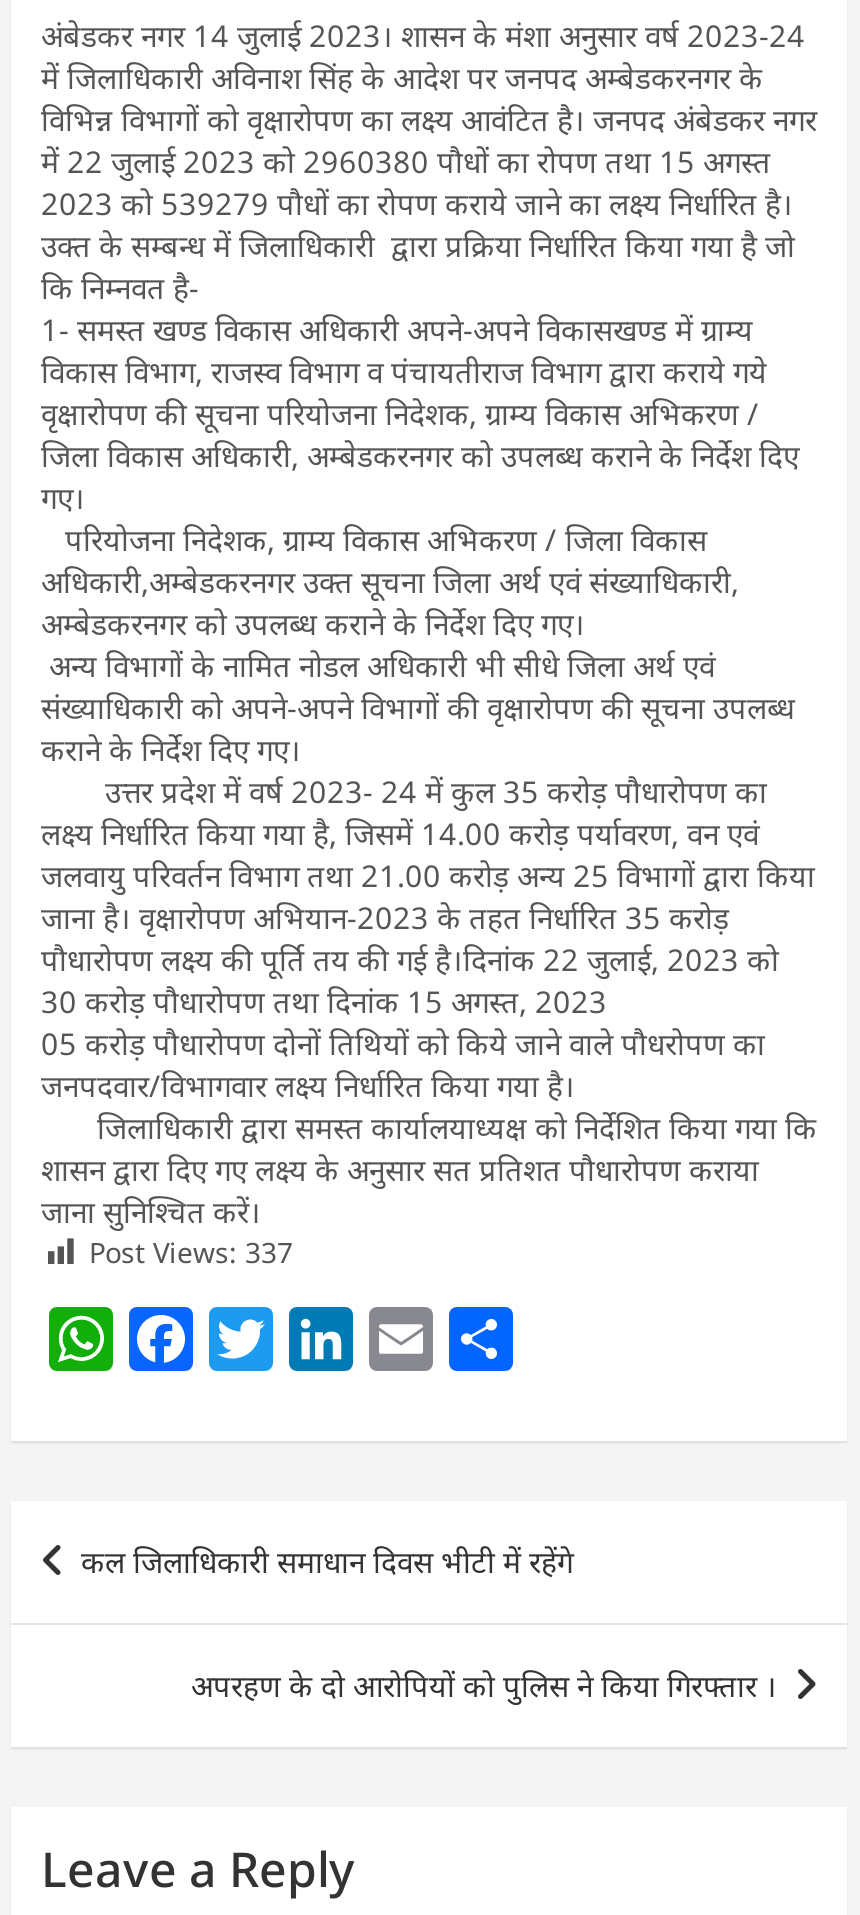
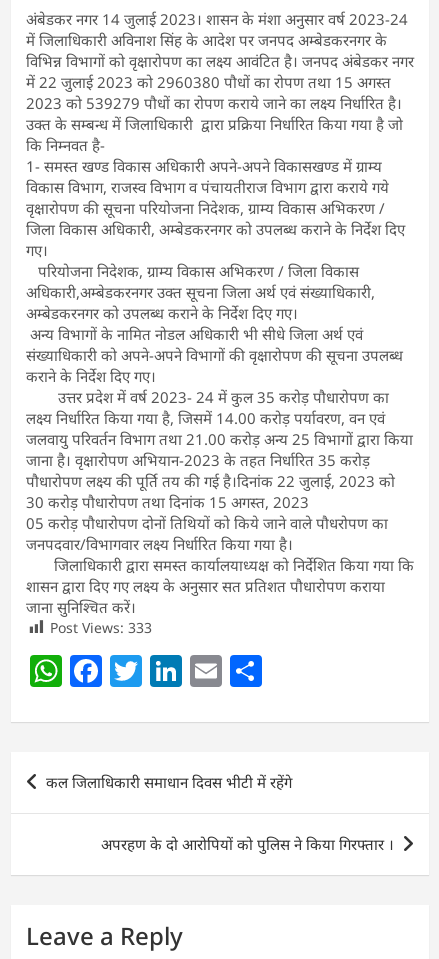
[89,1233,293,1271] Post Views: 337 -> [50,618,152,637] Post Views: 333

